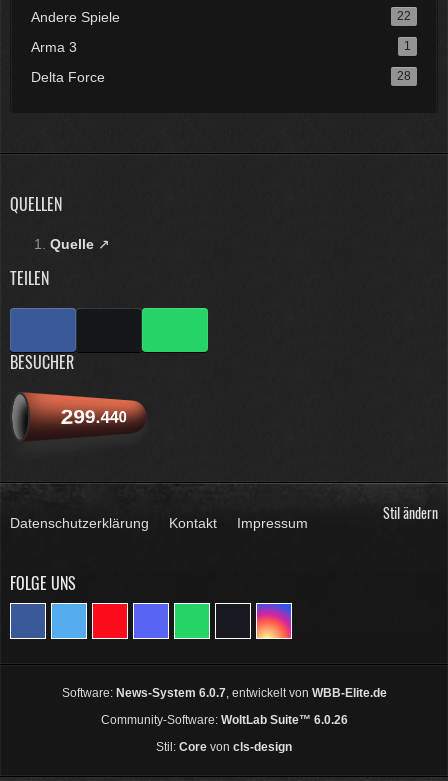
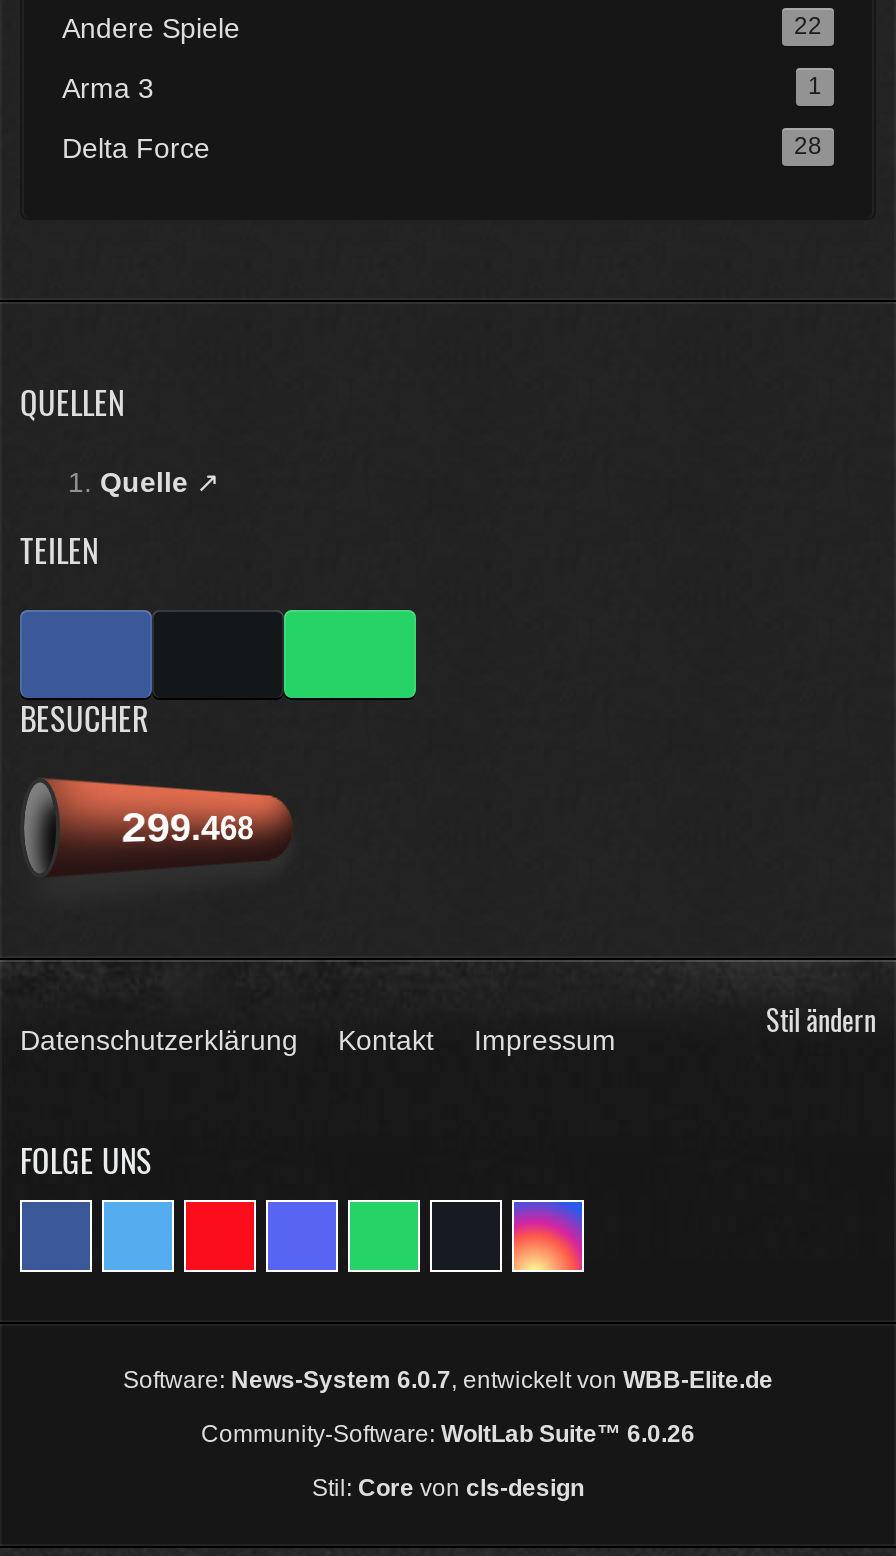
[61,405,127,428] 299.440 -> [121,803,254,849] 299.468

